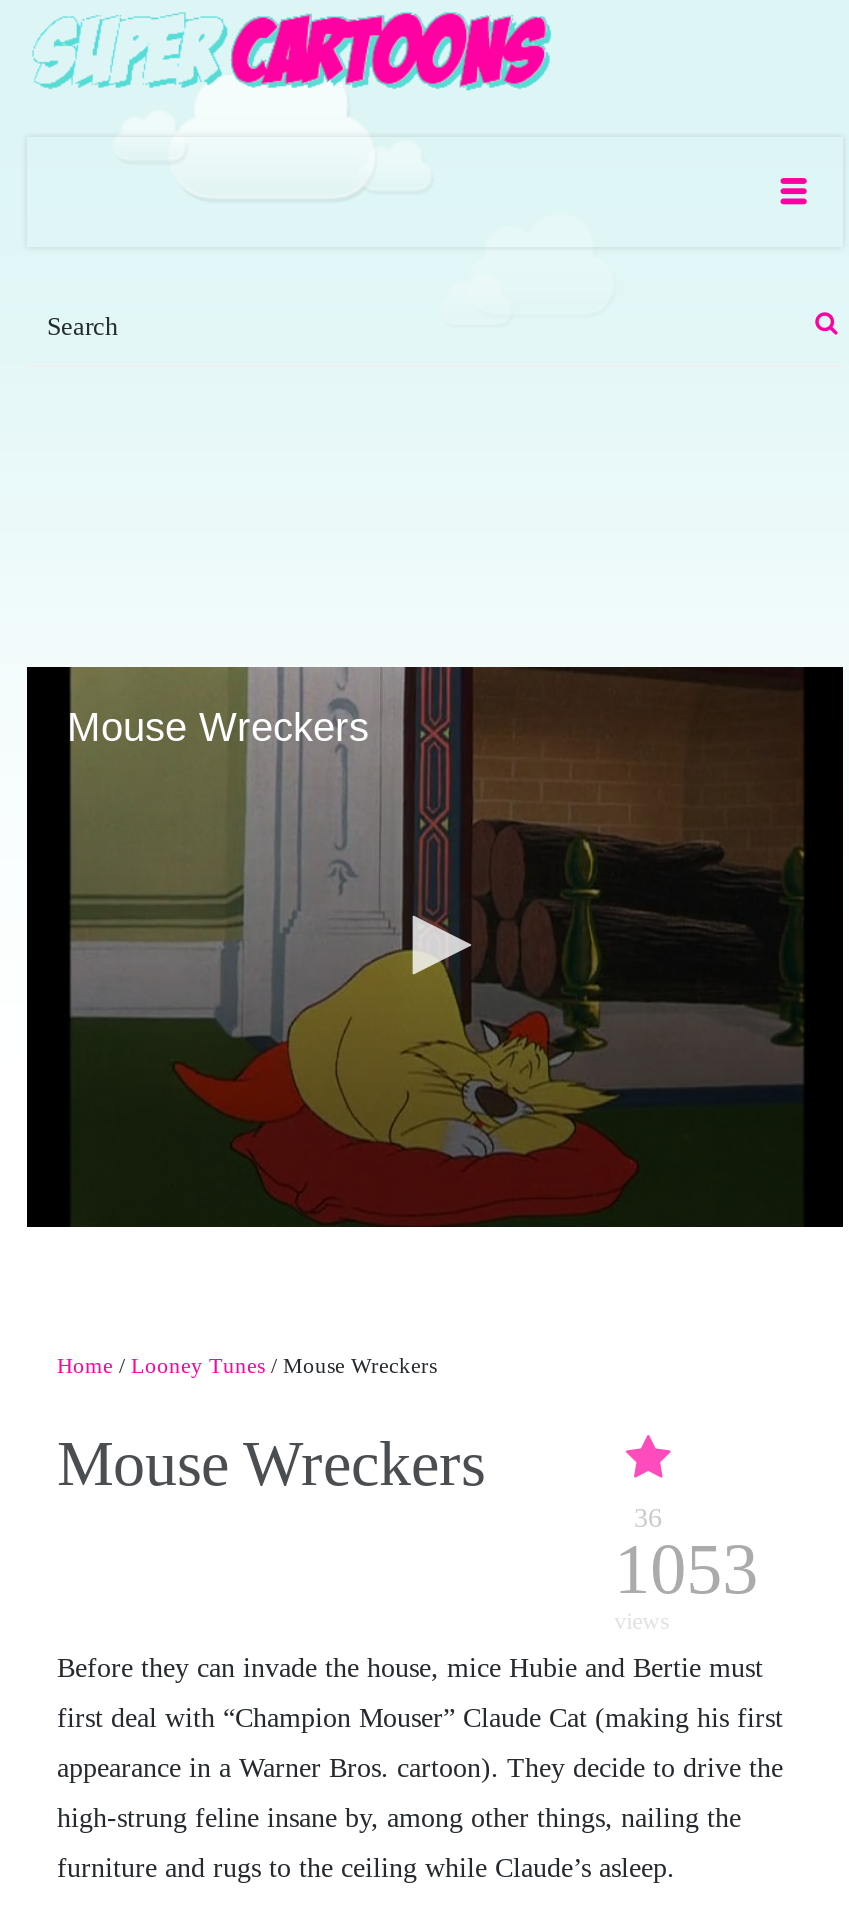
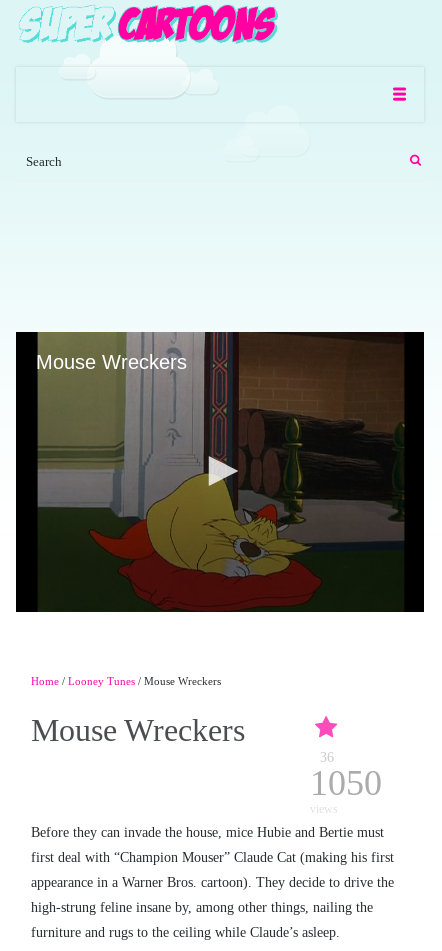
[614,1529,758,1609] 1053 -> [310,763,382,803] 1050

